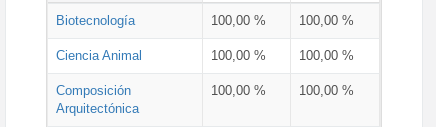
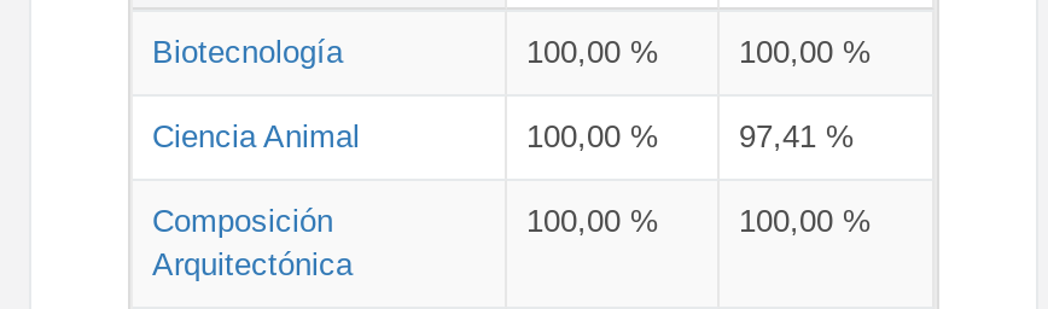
[299,47,354,62] 100,00 % -> [739,117,855,153] 97,41 %

